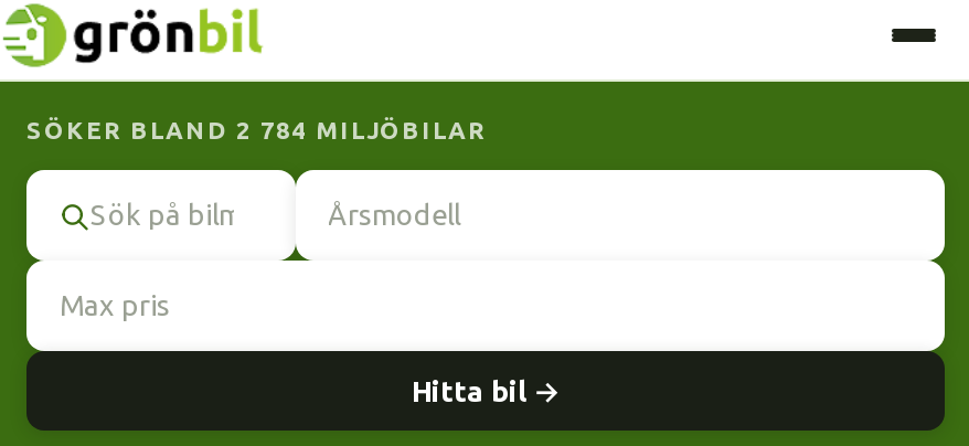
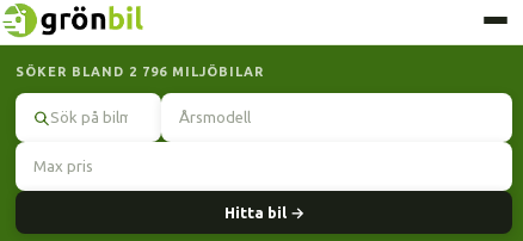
[26,117,486,144] SÖKER BLAND 2 784 MILJÖBILAR -> [16,64,264,79] SÖKER BLAND 2 796 MILJÖBILAR

